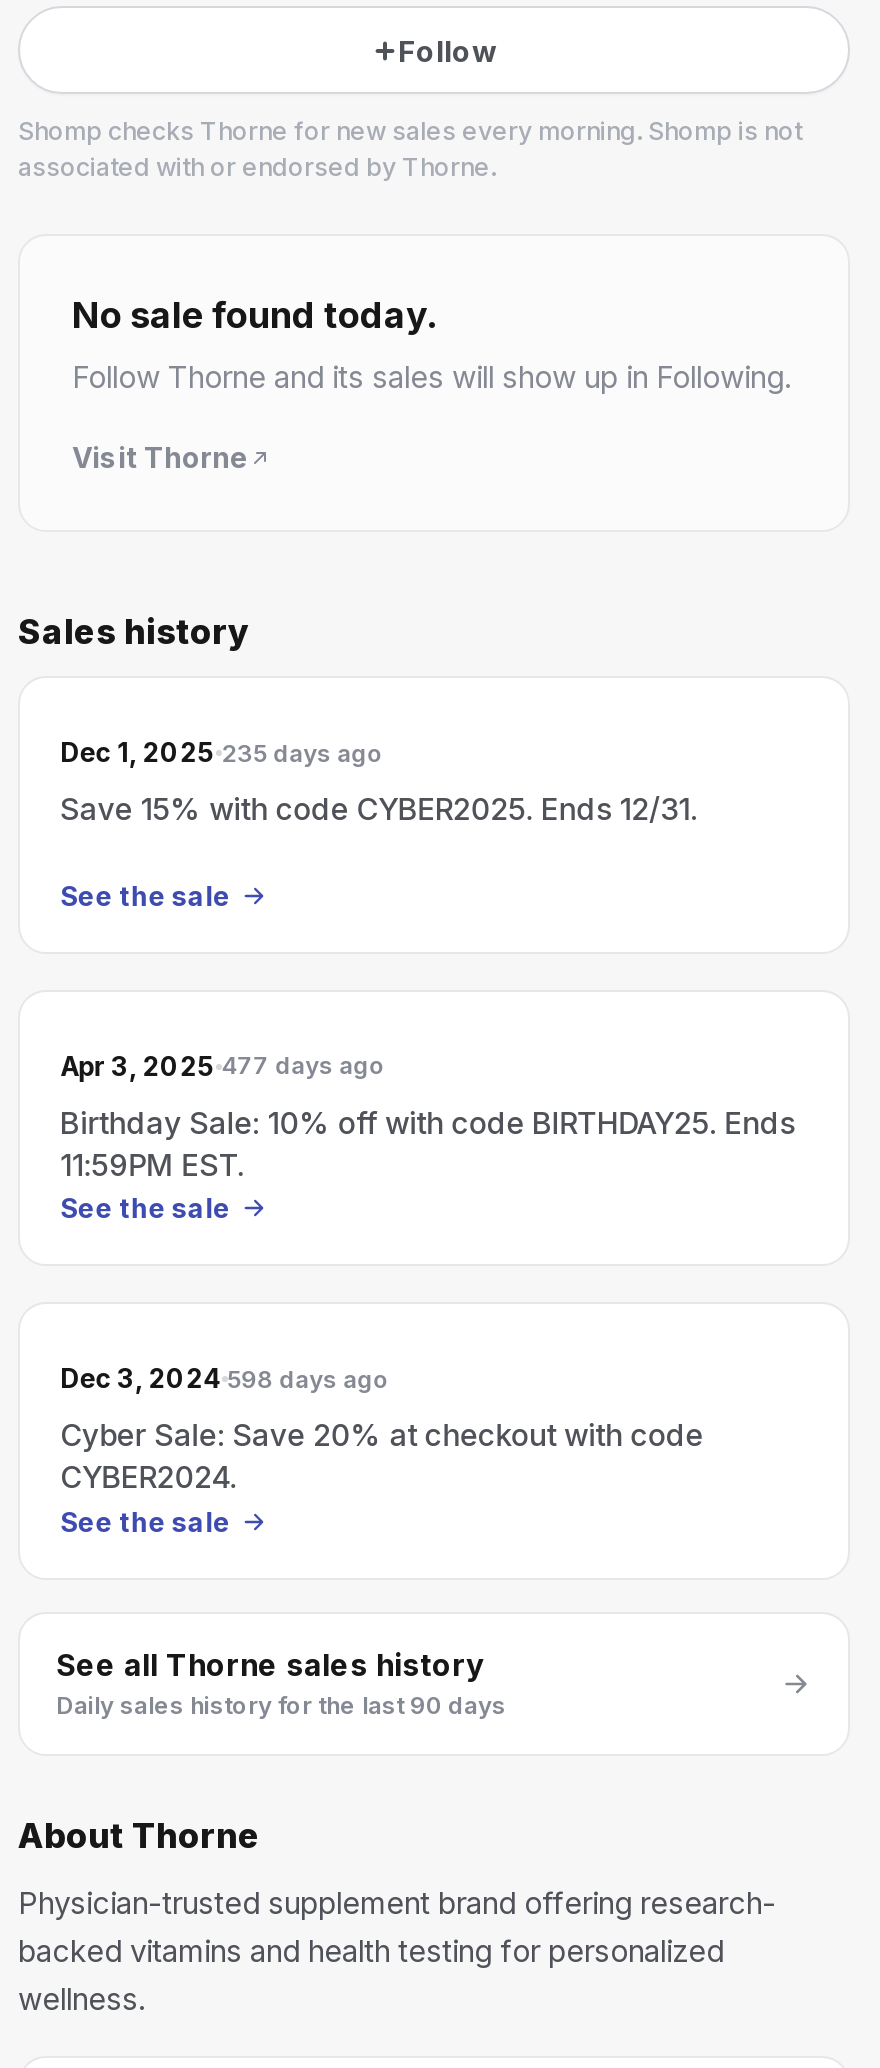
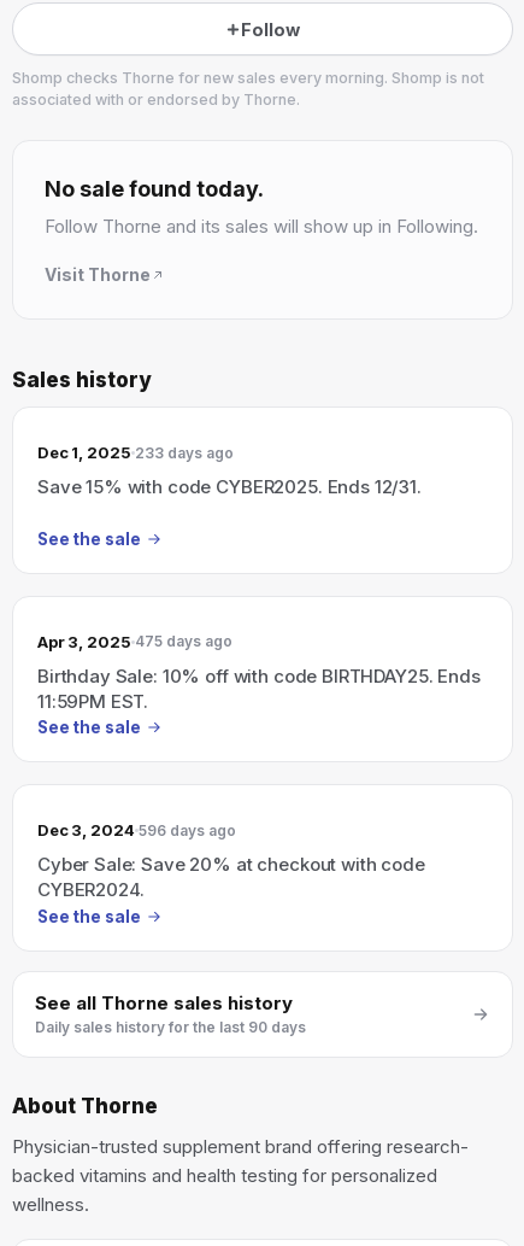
[60,736,383,768] Dec 1, 2025 235 days ago -> [37,443,233,462] Dec 1, 2025 233 days ago
[60,1049,385,1081] Apr 3, 2025 477 days ago -> [37,631,232,651] Apr 3, 2025 475 days ago
[60,1362,389,1394] Dec 3, 2024 598 days ago -> [37,820,236,840] Dec 3, 2024 596 days ago

